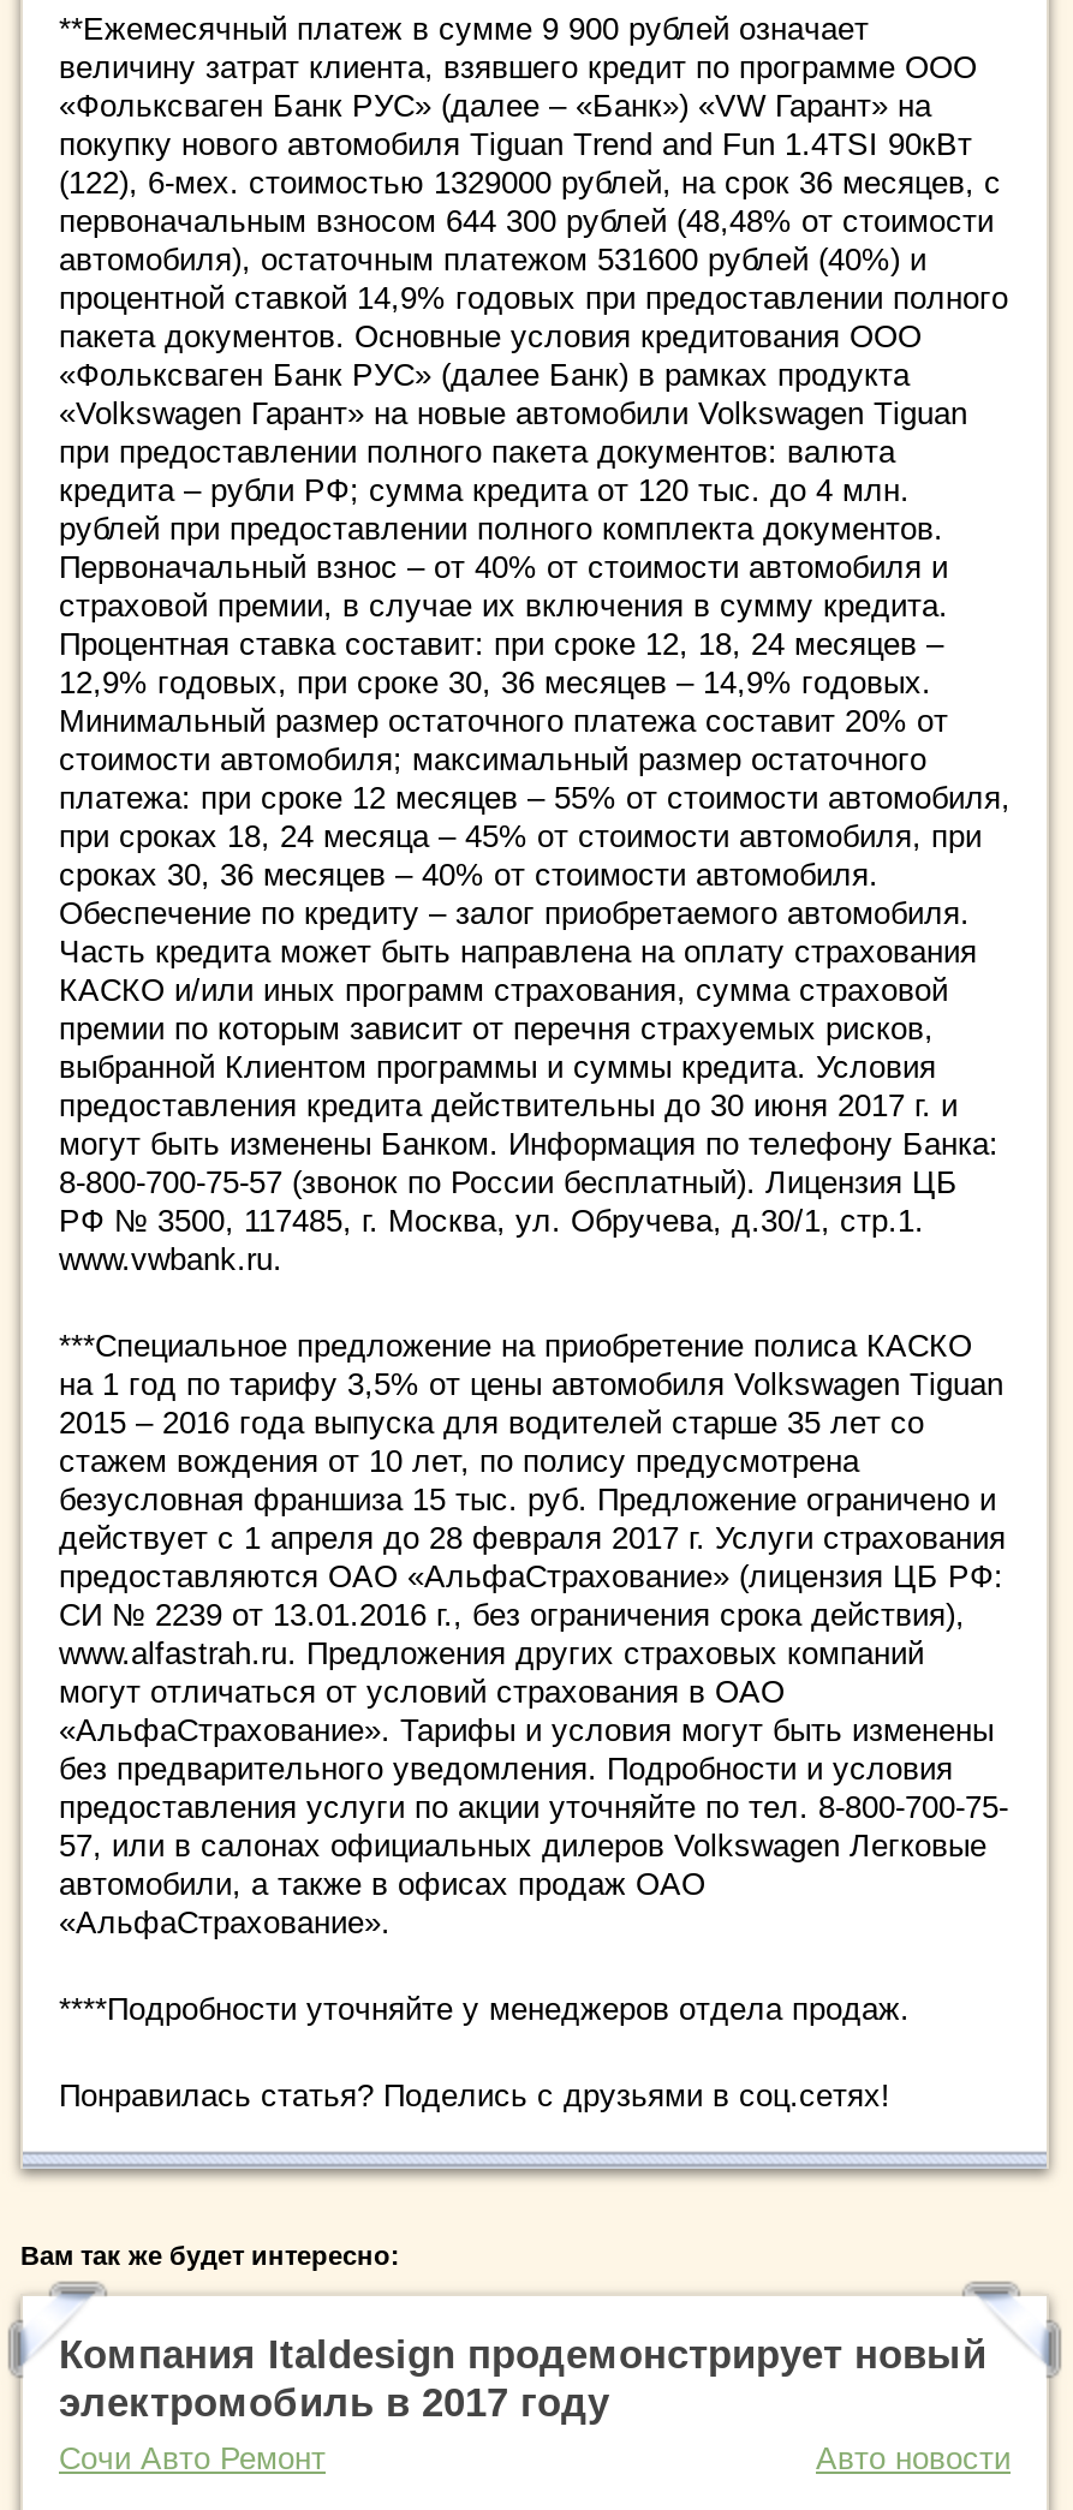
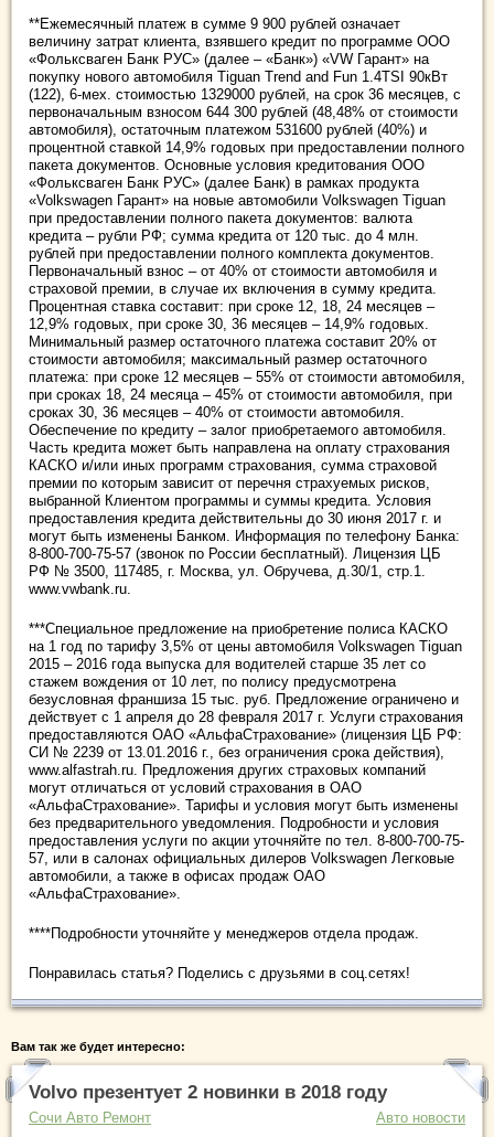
[59,2331,986,2425] Компания Italdesign продемонстрирует новый | электромобиль в 2017 году -> [29,1081,387,1102] Volvo презентует 2 новинки в 2018 году

